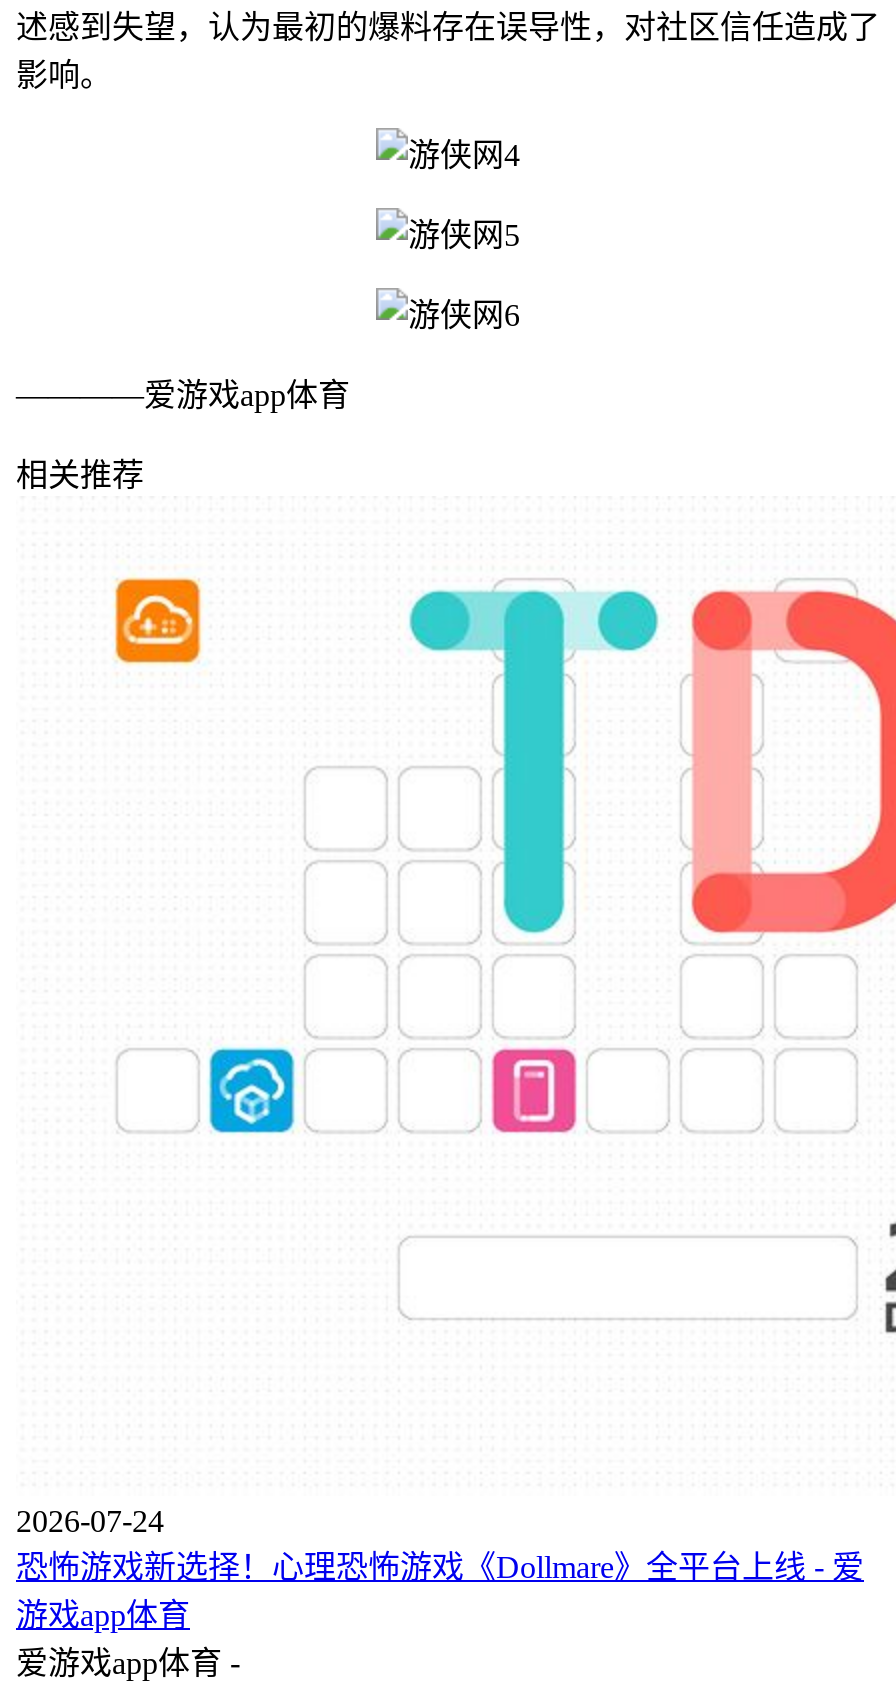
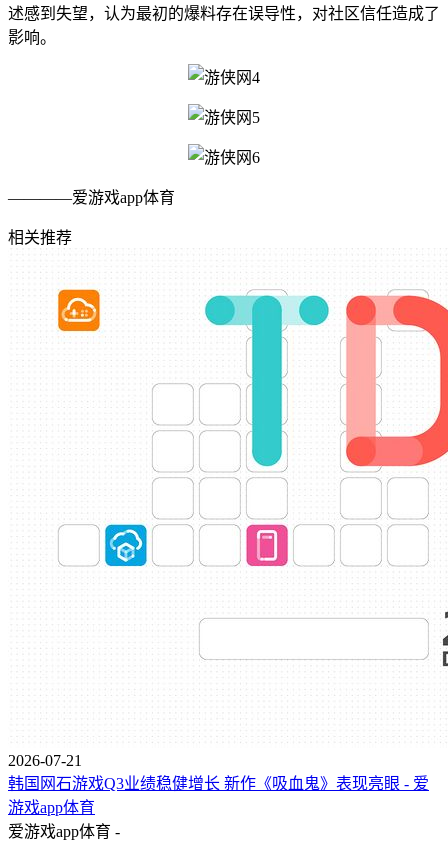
[16,1504,864,1584] 2026-07-24 | 恐怖游戏新选择！心理恐怖游戏《Dollmare》全平台上线 - 爱 -> [8,752,429,792] 2026-07-21 | 韩国网石游戏Q3业绩稳健增长 新作《吸血鬼》表现亮眼 - 爱

